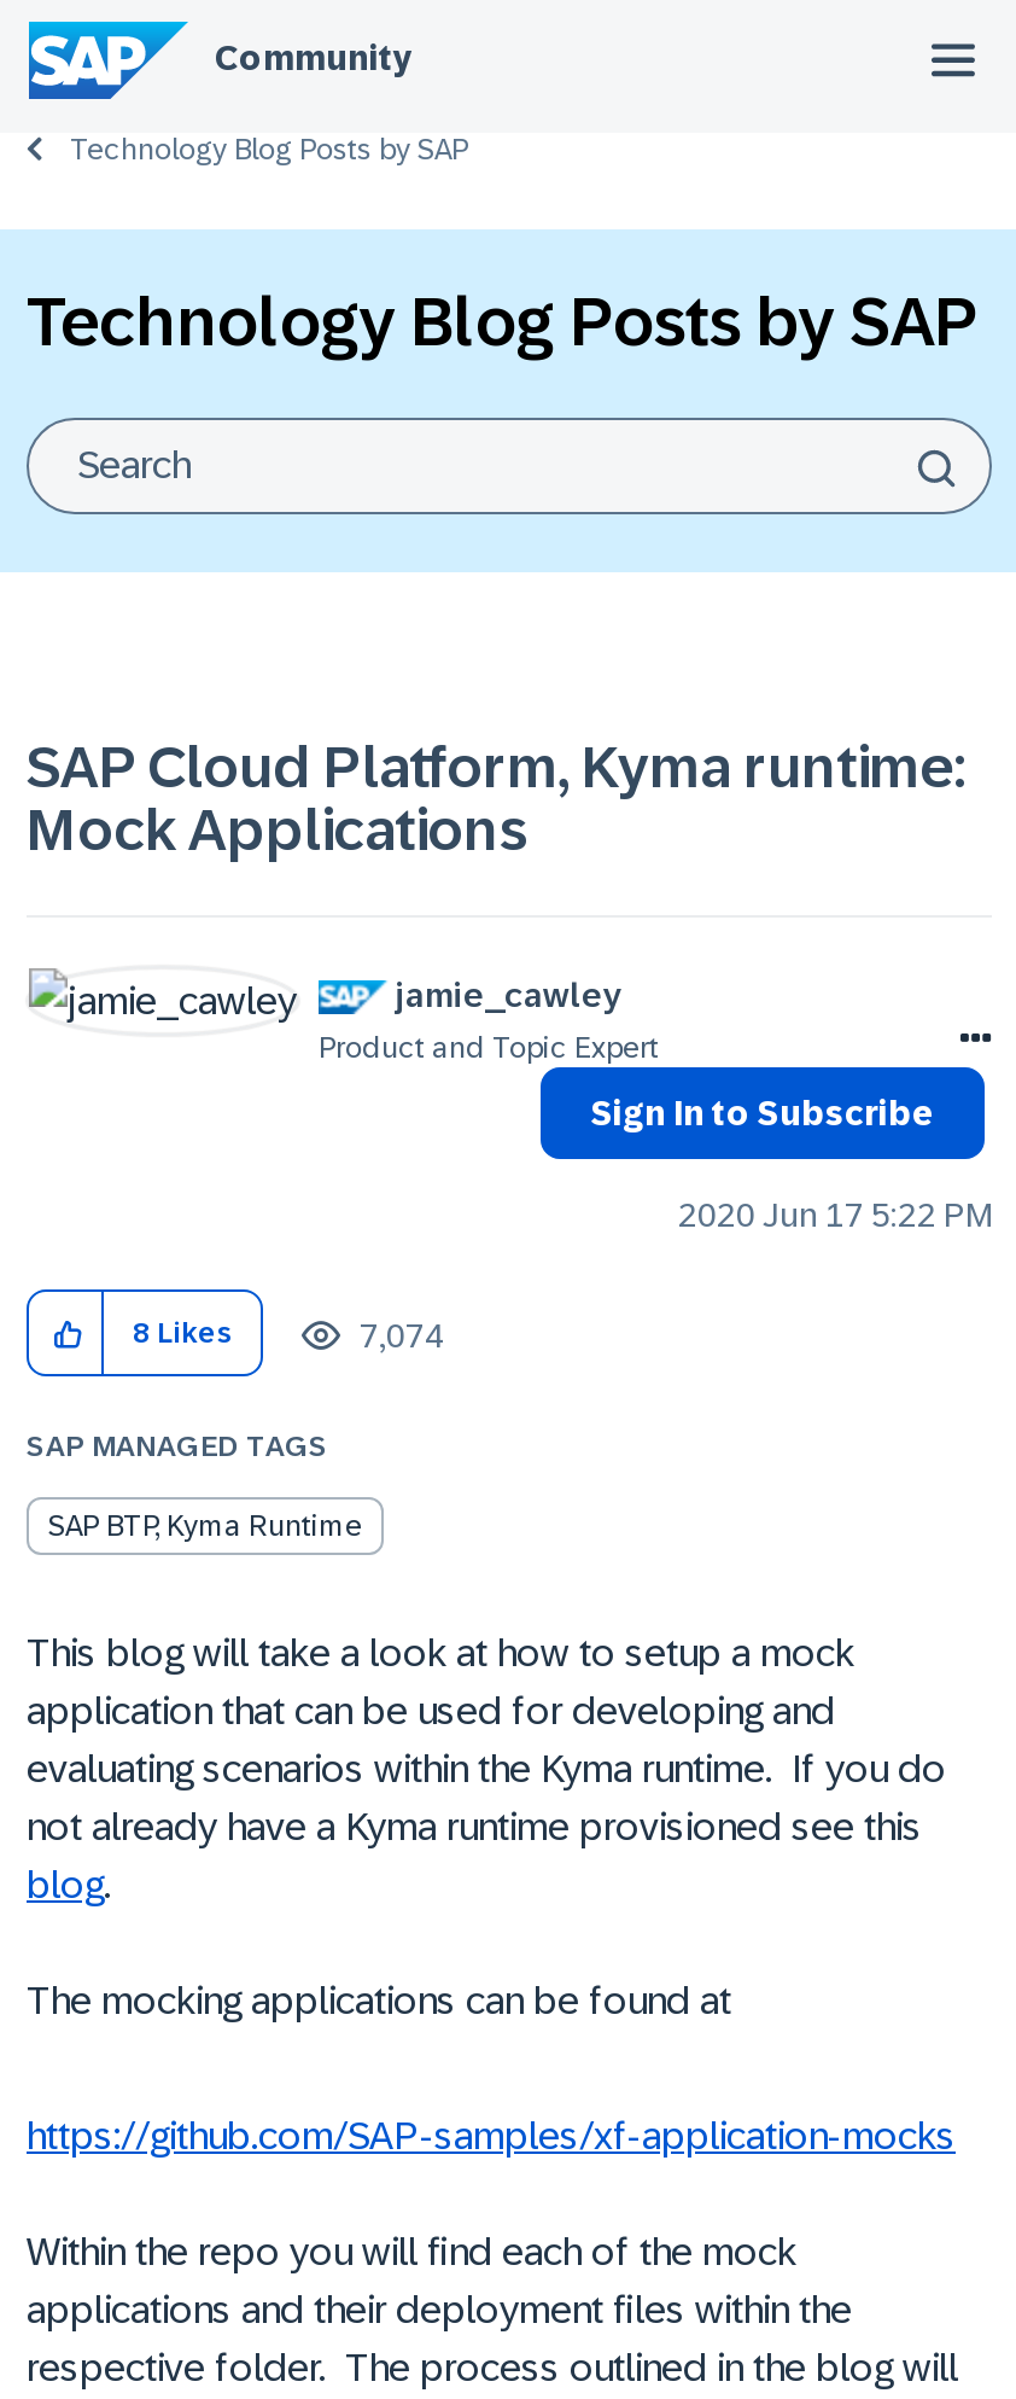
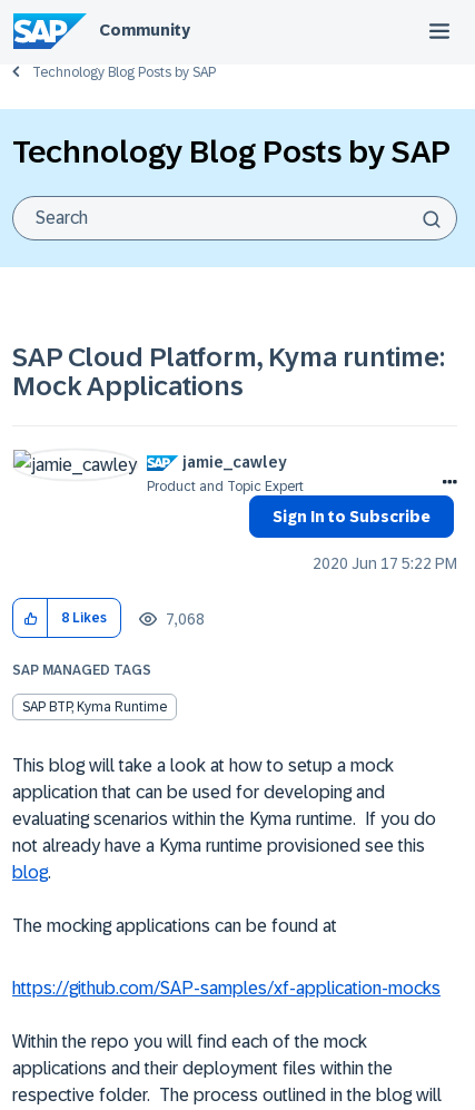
[360,1316,444,1354] 7,074 -> [166,610,205,628] 7,068

